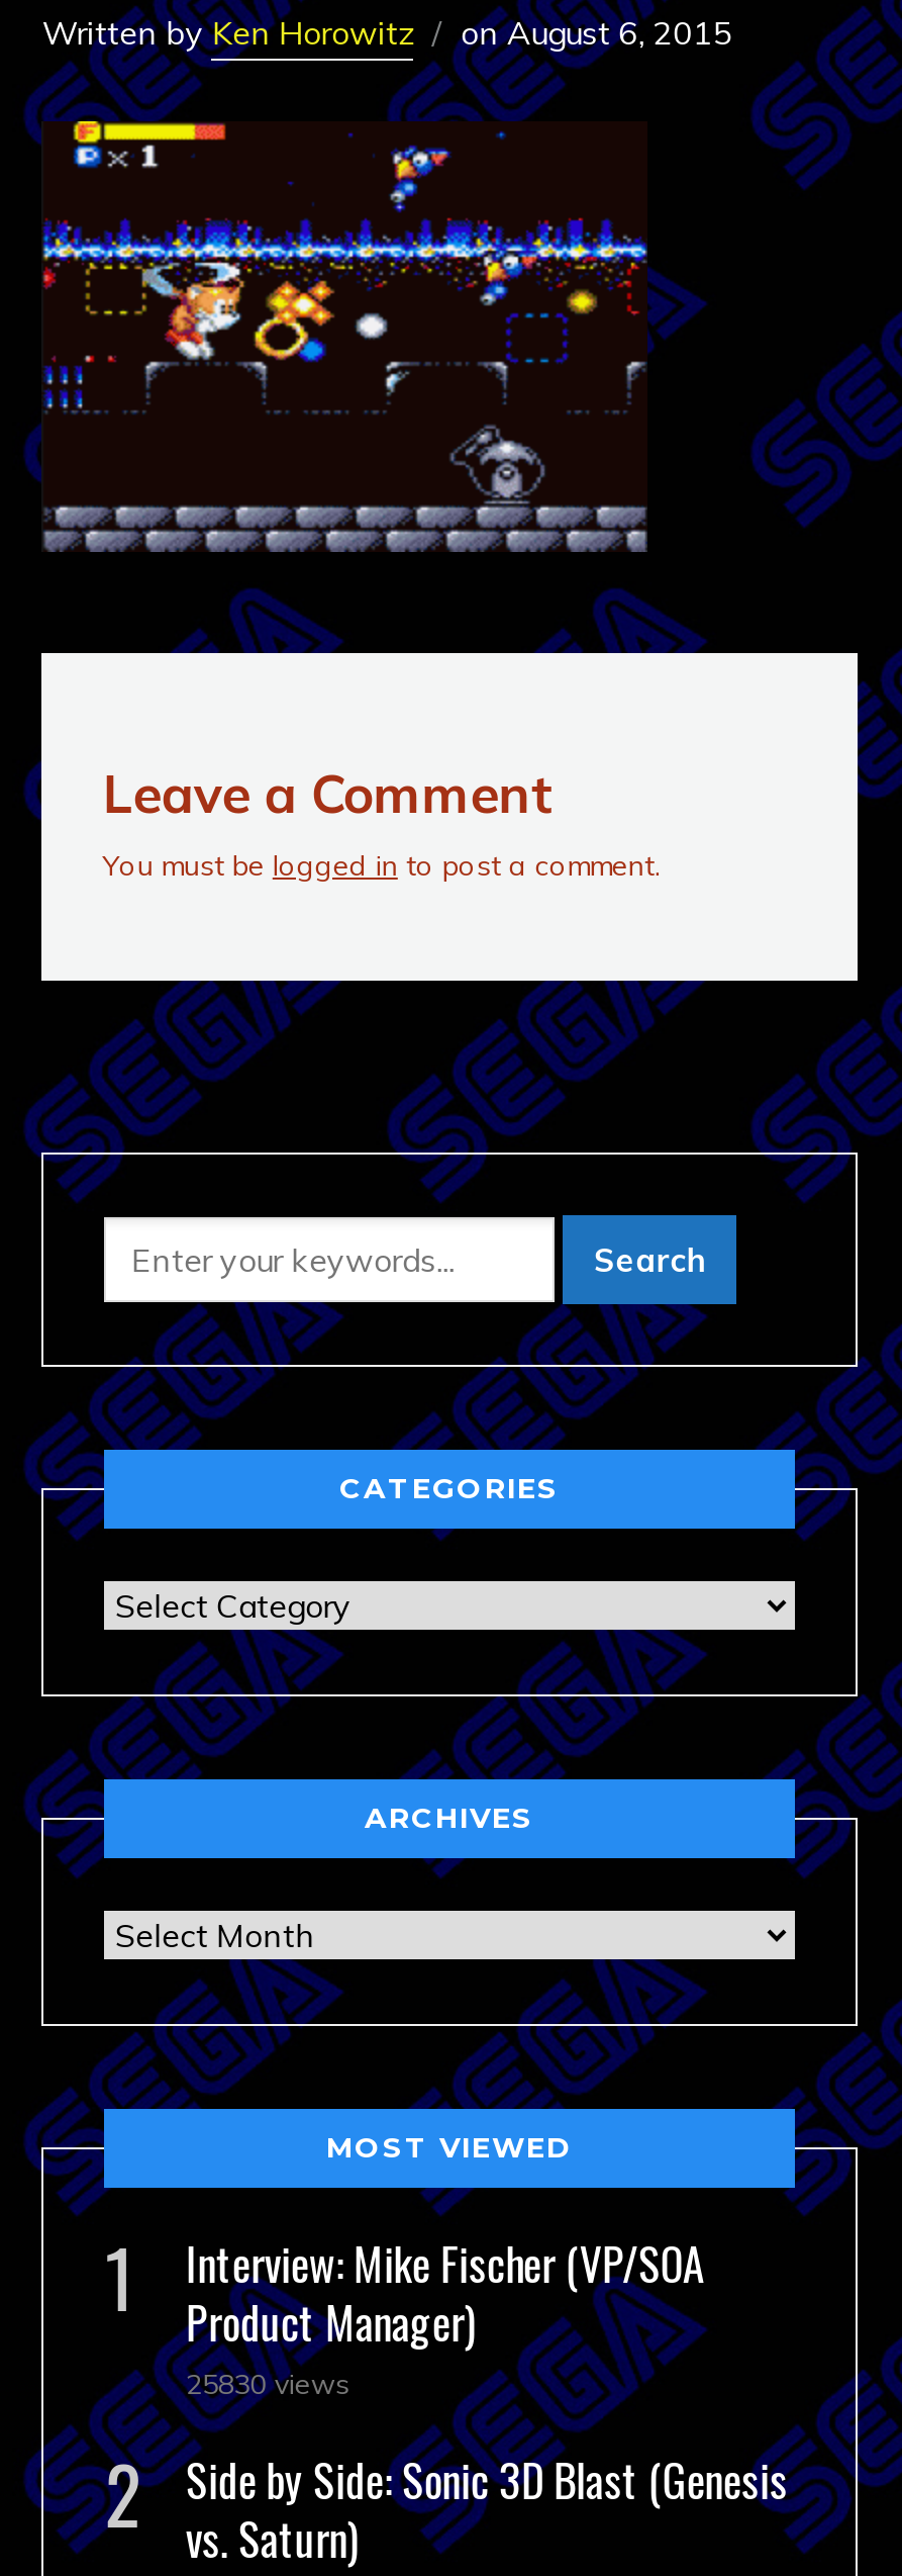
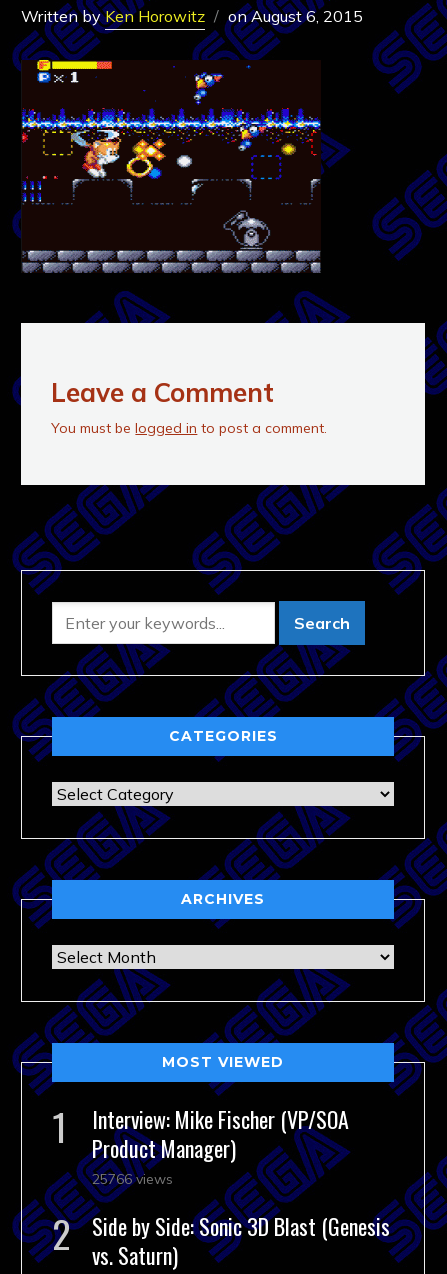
[186,2366,349,2402] 25830 views -> [92,1170,173,1188] 25766 views

